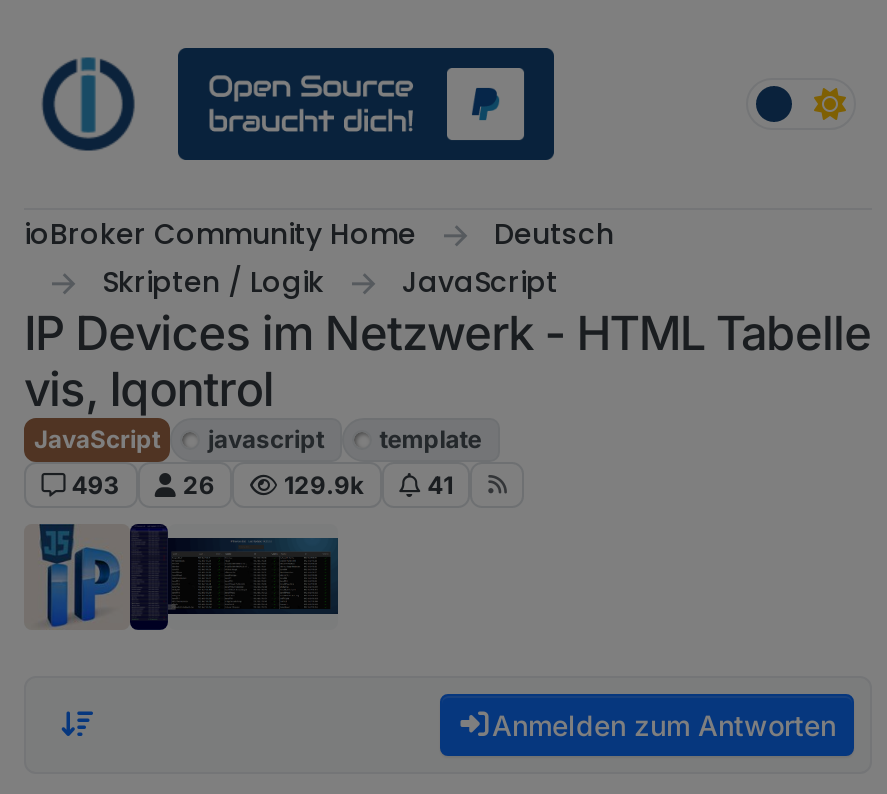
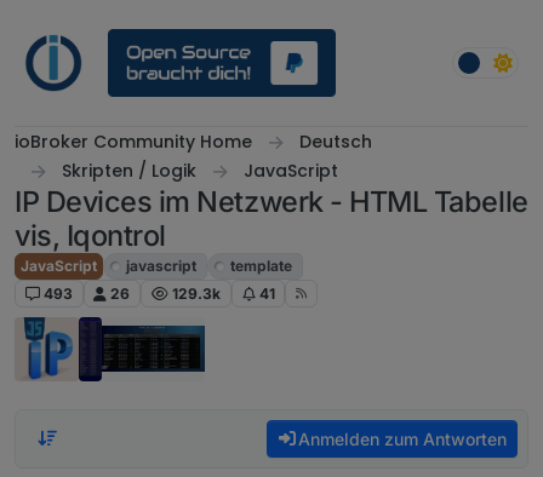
[284,469,364,499] 129.9k -> [172,284,221,302] 129.3k

